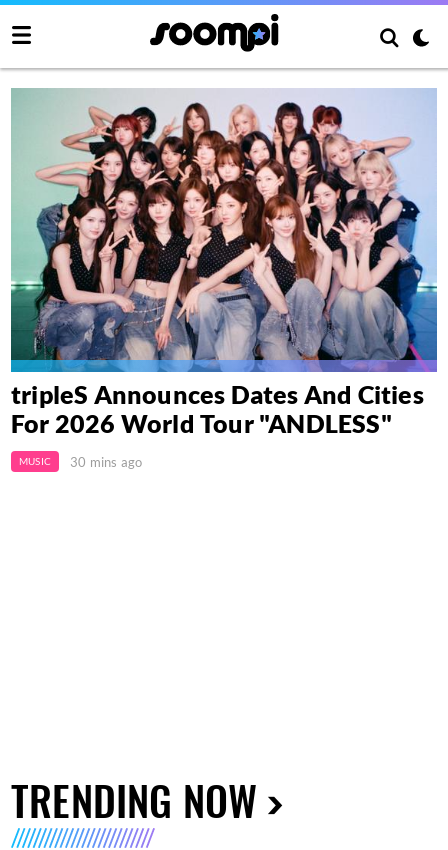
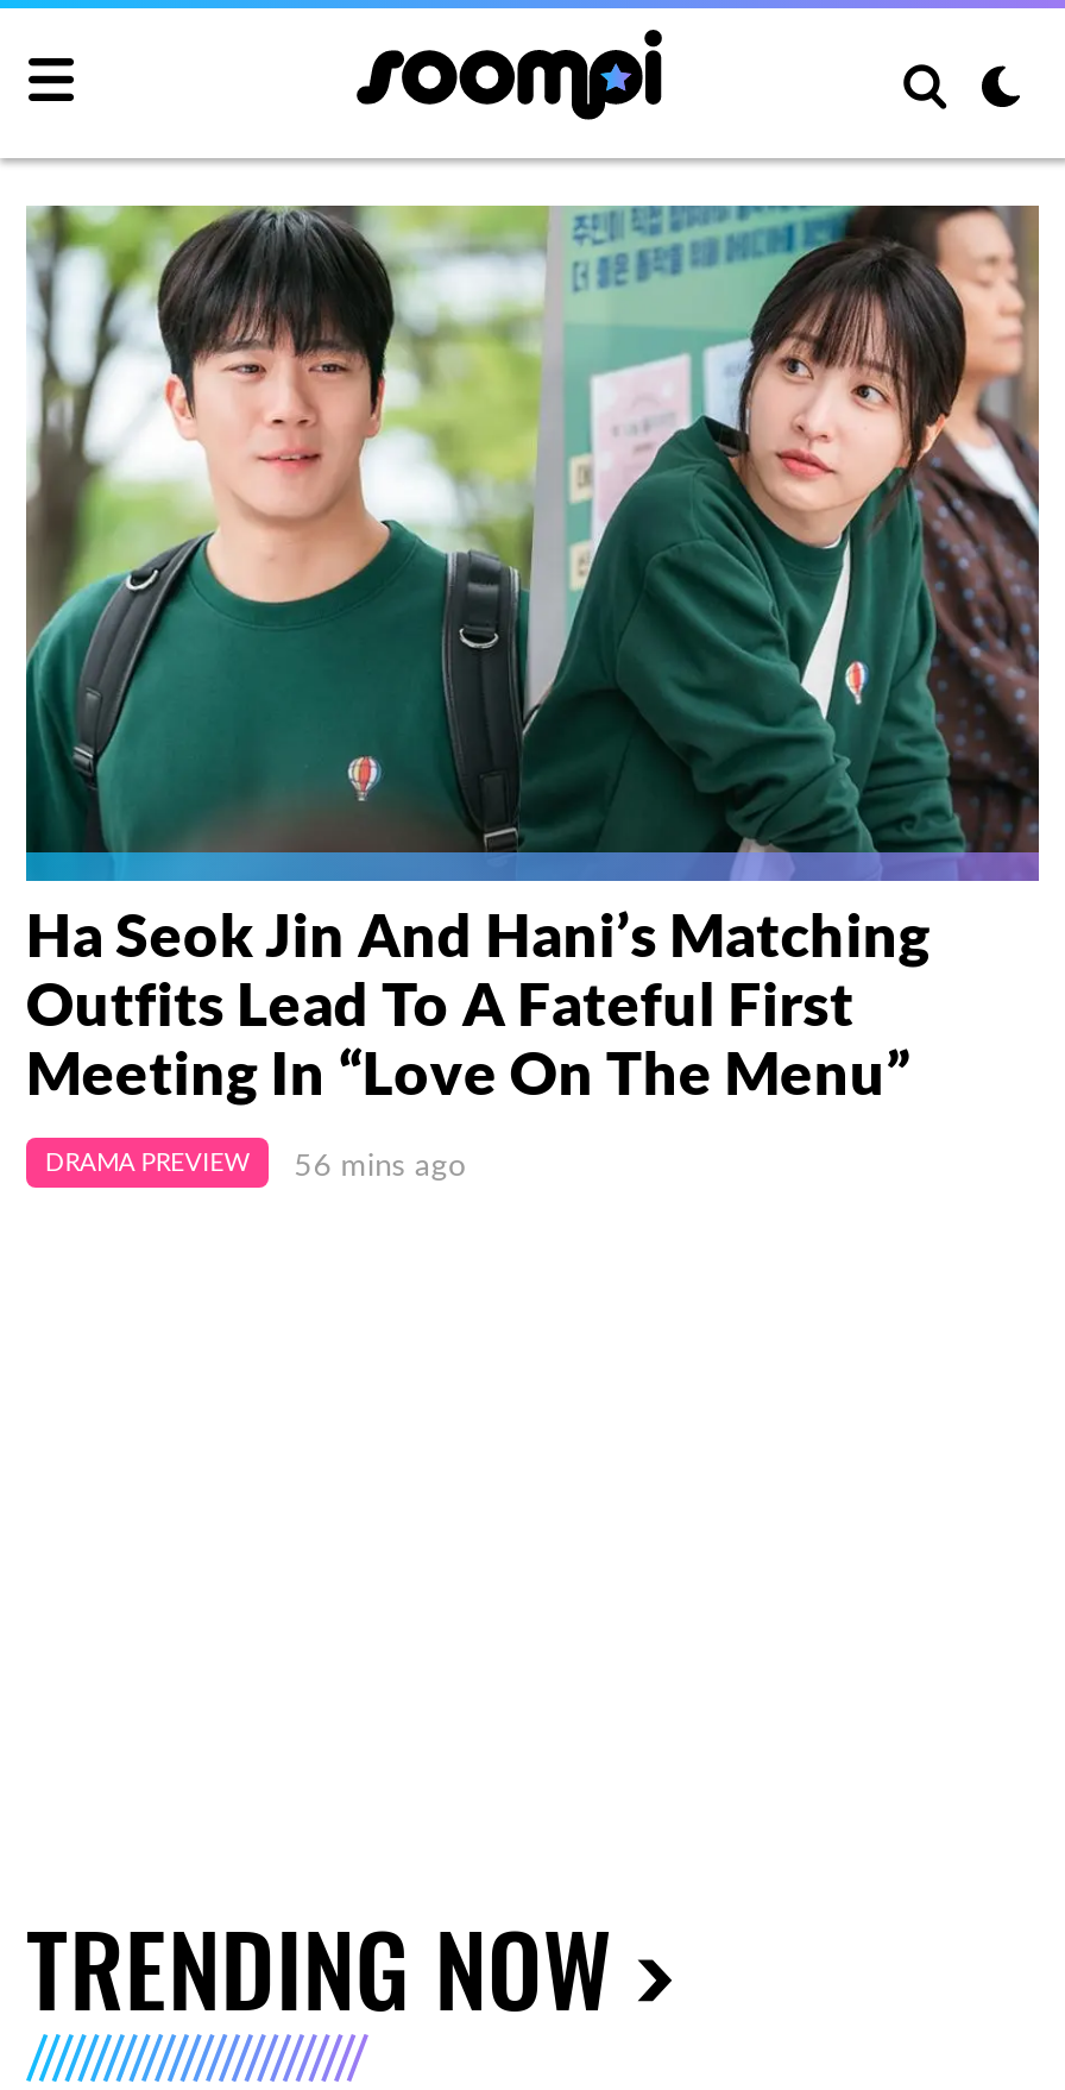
[11,88,438,438] [image] | tripleS Announces Dates And Cities | For 2026 World Tour "ANDLESS" -> [26,203,1041,1106] [image] | Ha Seok Jin And Hani’s Matching | Outfits Lead To A Fateful First | Meeting In “Love On The Menu”
[19,454,142,470] MUSIC | 30 mins ago -> [45,1144,465,1182] DRAMA PREVIEW | 56 mins ago

